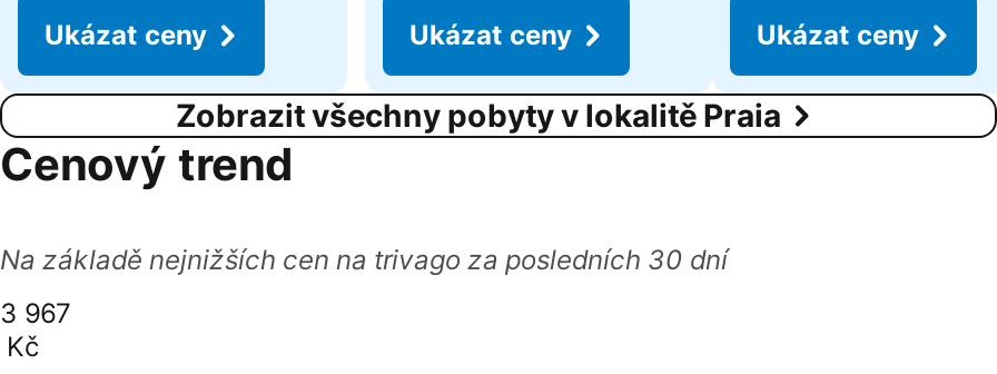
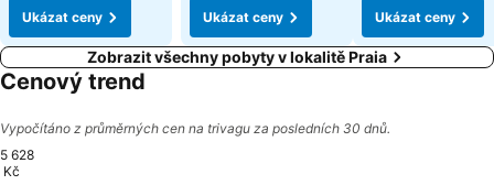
[0,243,728,276] Na základě nejnižších cen na trivago za posledních 30 dní -> [0,120,390,137] Vypočítáno z průměrných cen na trivagu za posledních 30 dnů.
[0,296,71,329] 3 967 -> [0,146,34,163] 5 628

